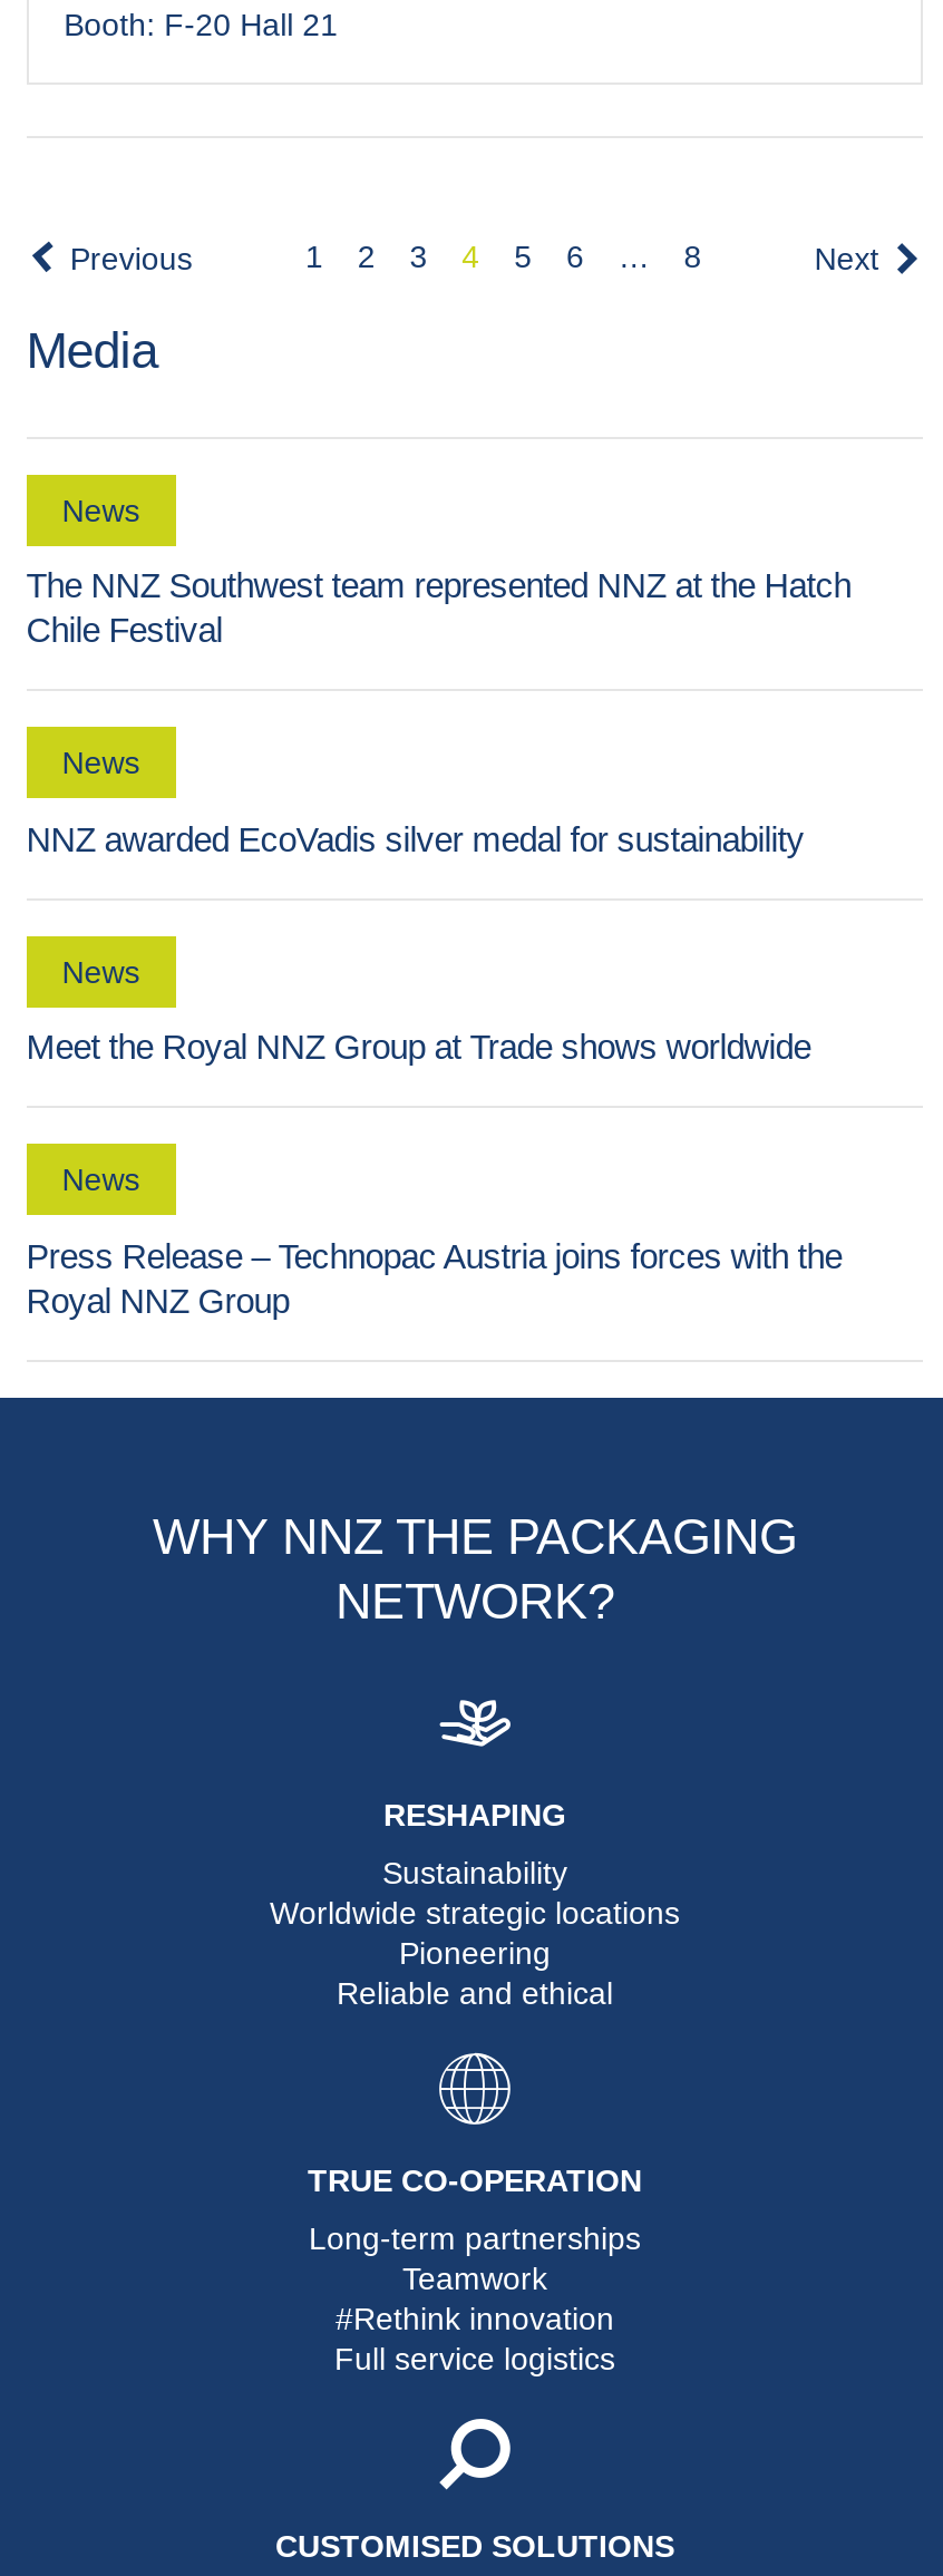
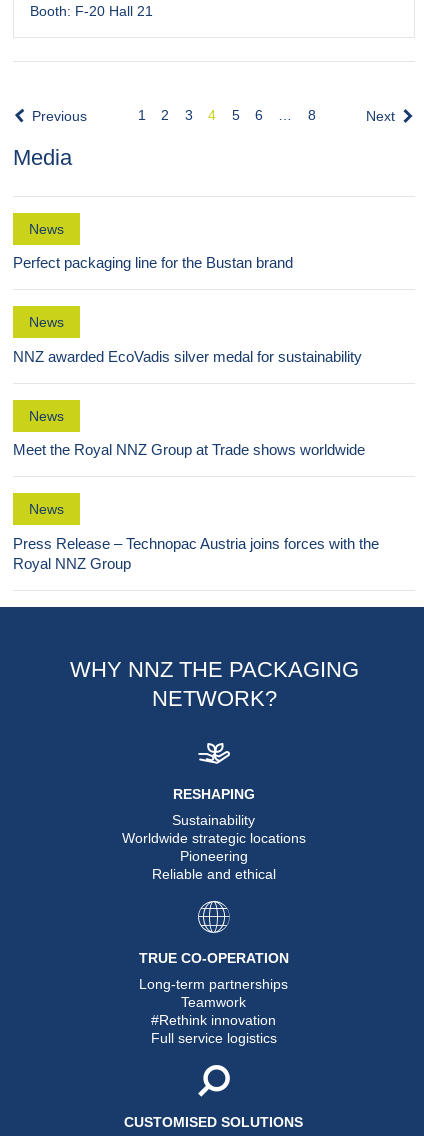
[26,567,851,649] The NNZ Southwest team represented NNZ at the Hatch | Chile Festival -> [13,254,293,271] Perfect packaging line for the Bustan brand

